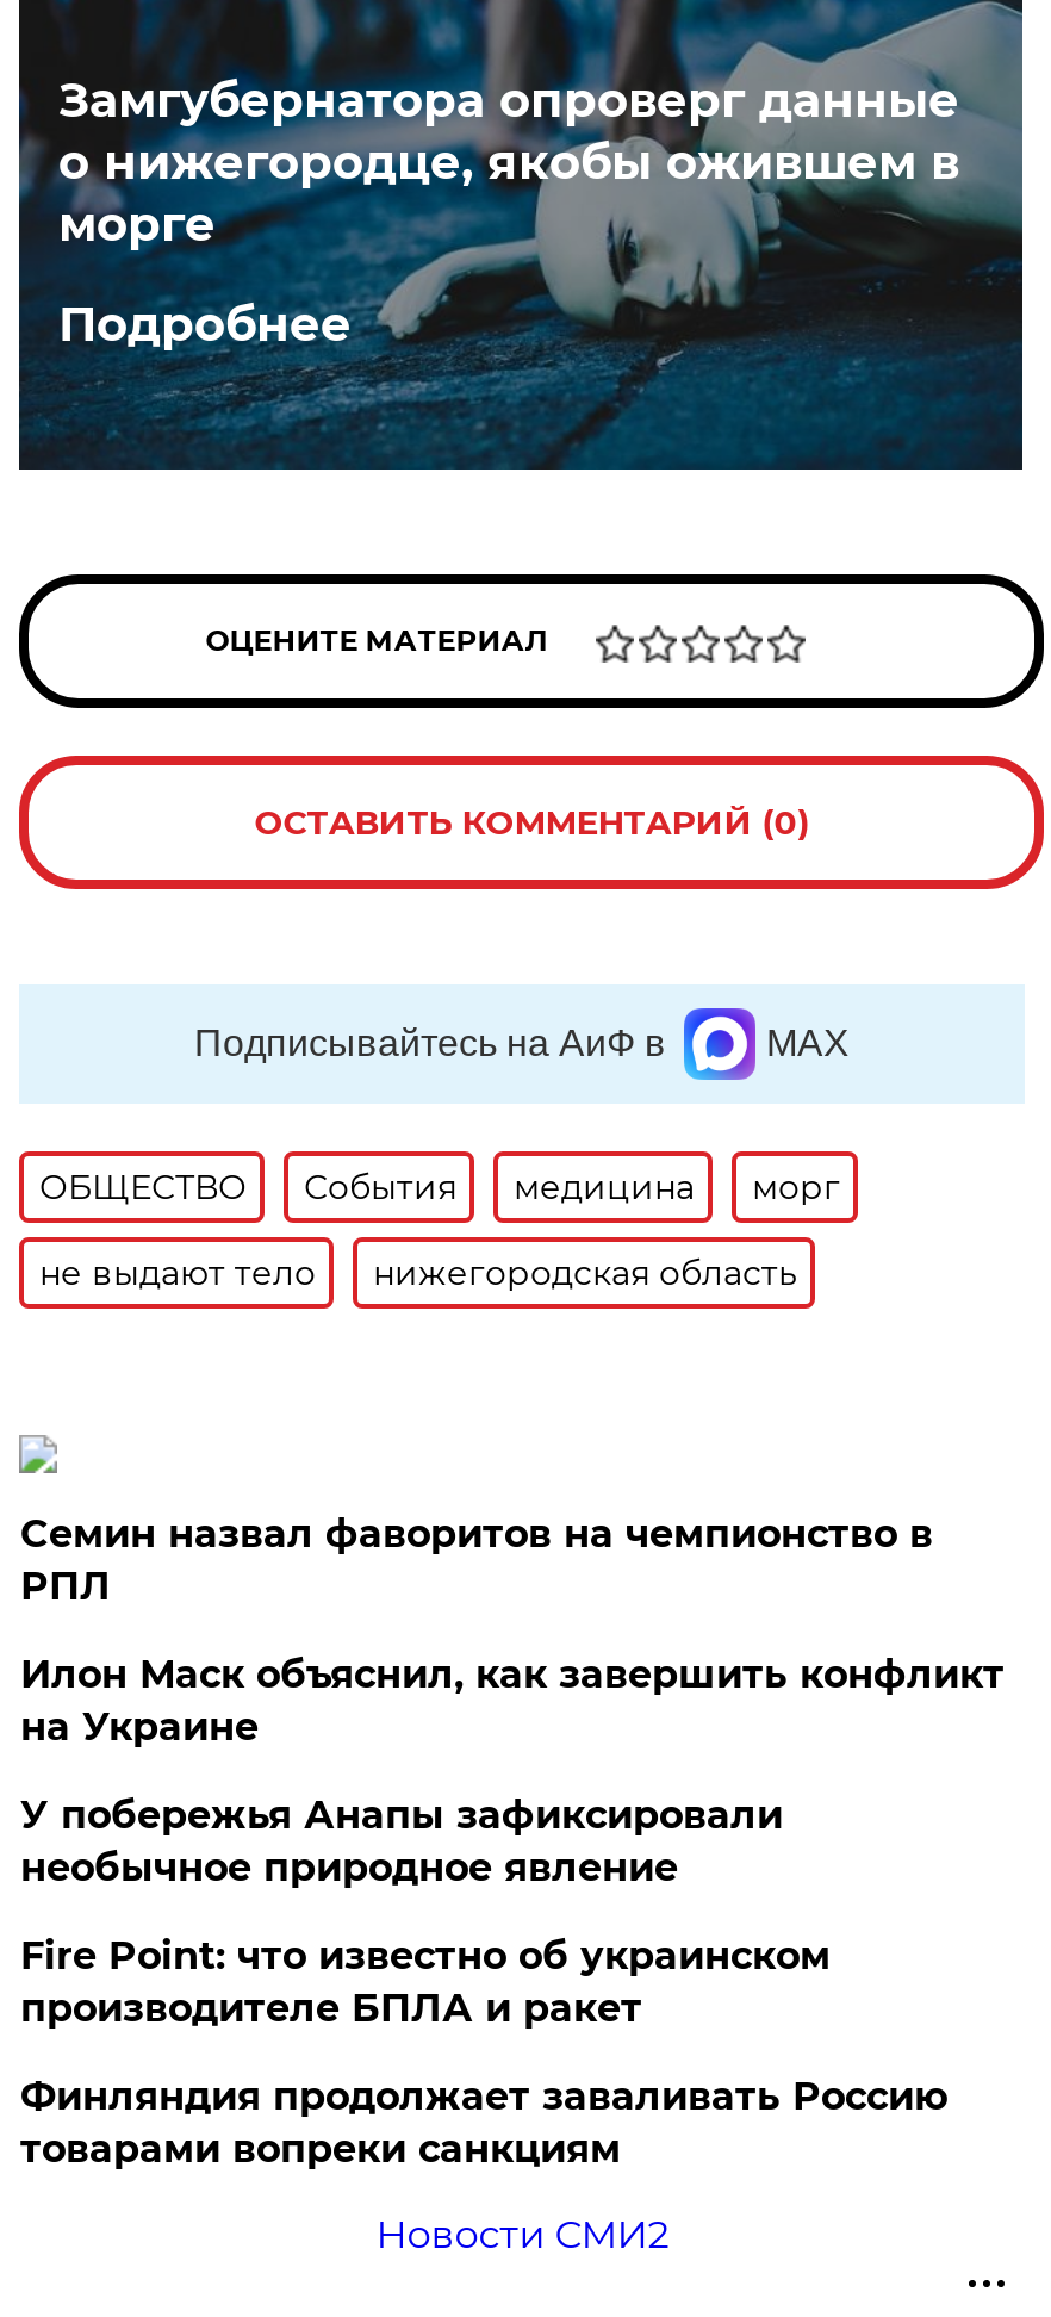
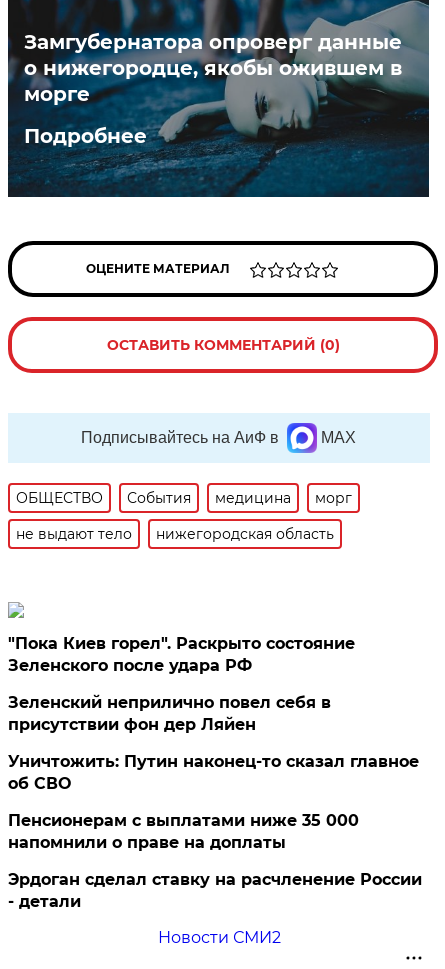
[20,1511,933,1609] Семин назвал фаворитов на чемпионство в | РПЛ -> [8,634,355,675] "Пока Киев горел". Раскрыто состояние | Зеленского после удара РФ
[20,1652,1004,1750] Илон Маск объяснил, как завершить конфликт | на Украине -> [8,693,331,734] Зеленский неприлично повел cебя в | присутствии фон дер Ляйен
[20,1793,783,1890] У побережья Анапы зафиксировали | необычное природное явление -> [8,752,419,793] Уничтожить: Путин наконец-то сказал главное | об СВО
[20,1933,830,2031] Fire Point: что известно об украинском | производителе БПЛА и ракет -> [8,811,359,852] Пенсионерам с выплатами ниже 35 000 | напомнили о праве на доплаты
[20,2074,947,2172] Финляндия продолжает заваливать Россию | товарами вопреки санкциям -> [8,870,422,911] Эрдоган сделал ставку на расчленение России | - детали

